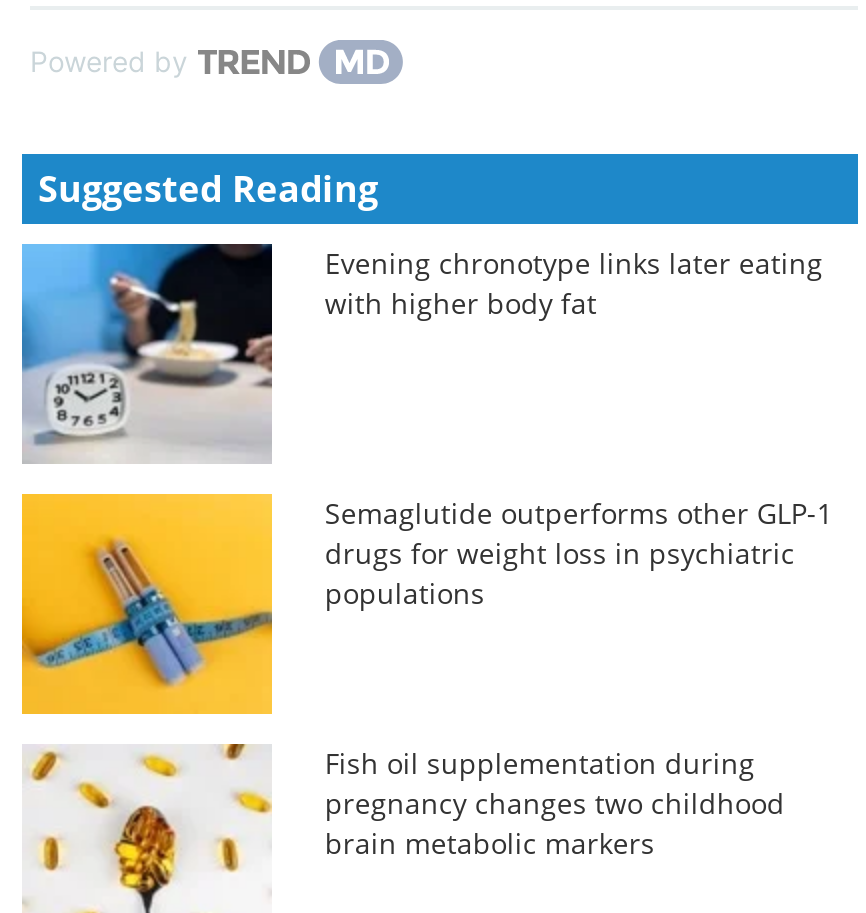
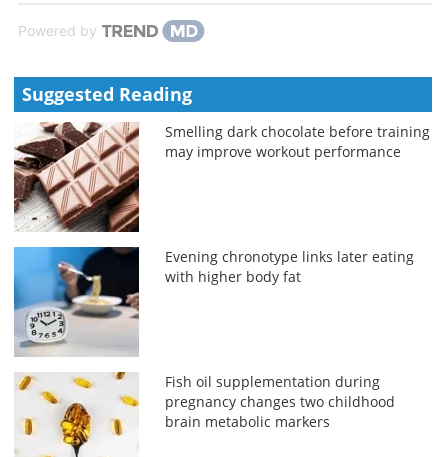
none -> [13,121,430,233] [image] | Smelling dark chocolate before training | may improve workout performance
moved [20,241,823,465] -> [13,246,414,358]: [image] | Evening chronotype links later eating | with higher body fat
[20,493,833,715] [image] | Semaglutide outperforms other GLP-1 | drugs for weight loss in psychiatric | populations -> none

